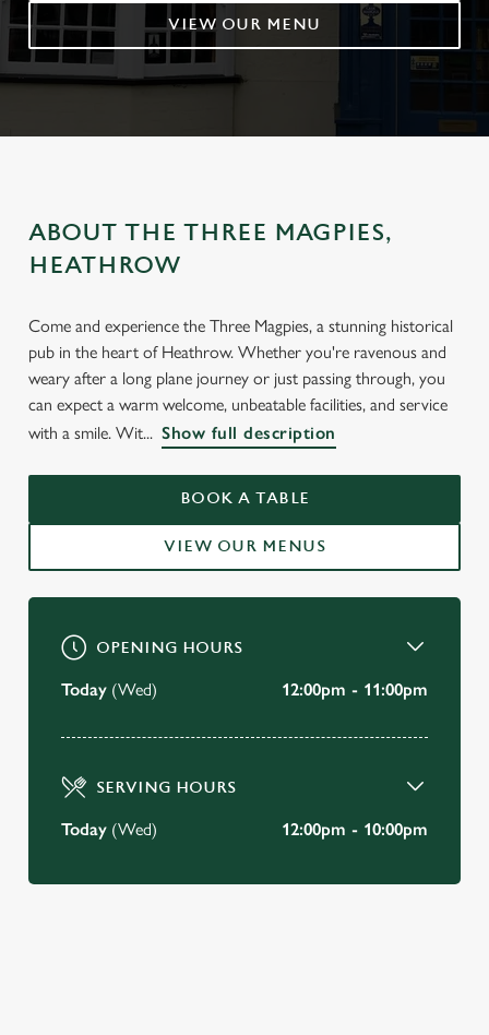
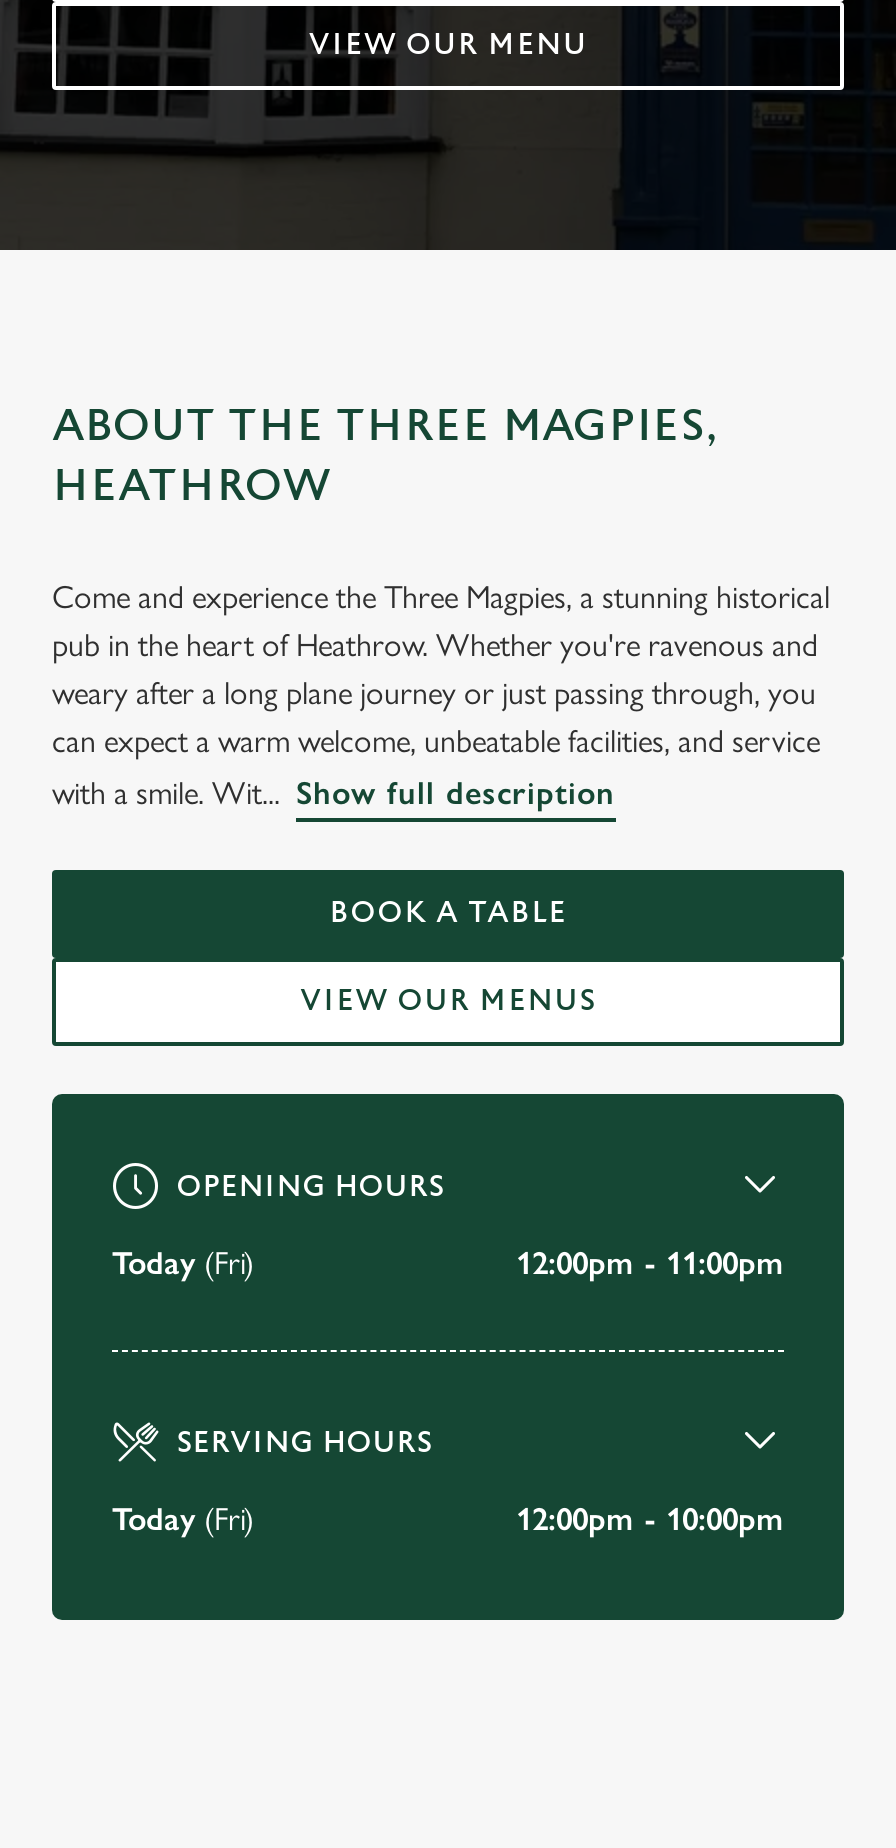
[61,679,157,700] Today (Wed) -> [112,1244,254,1282] Today (Fri)
[61,819,157,840] Today (Wed) -> [112,1500,254,1538] Today (Fri)

